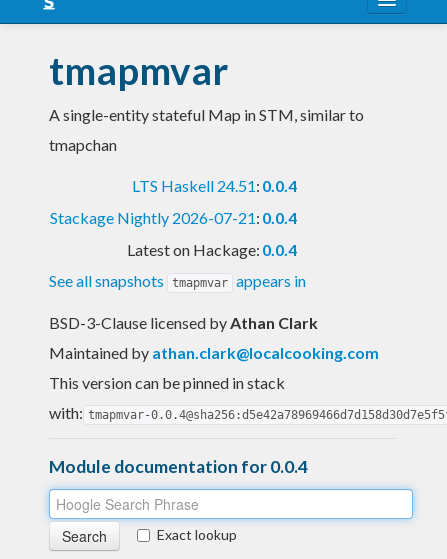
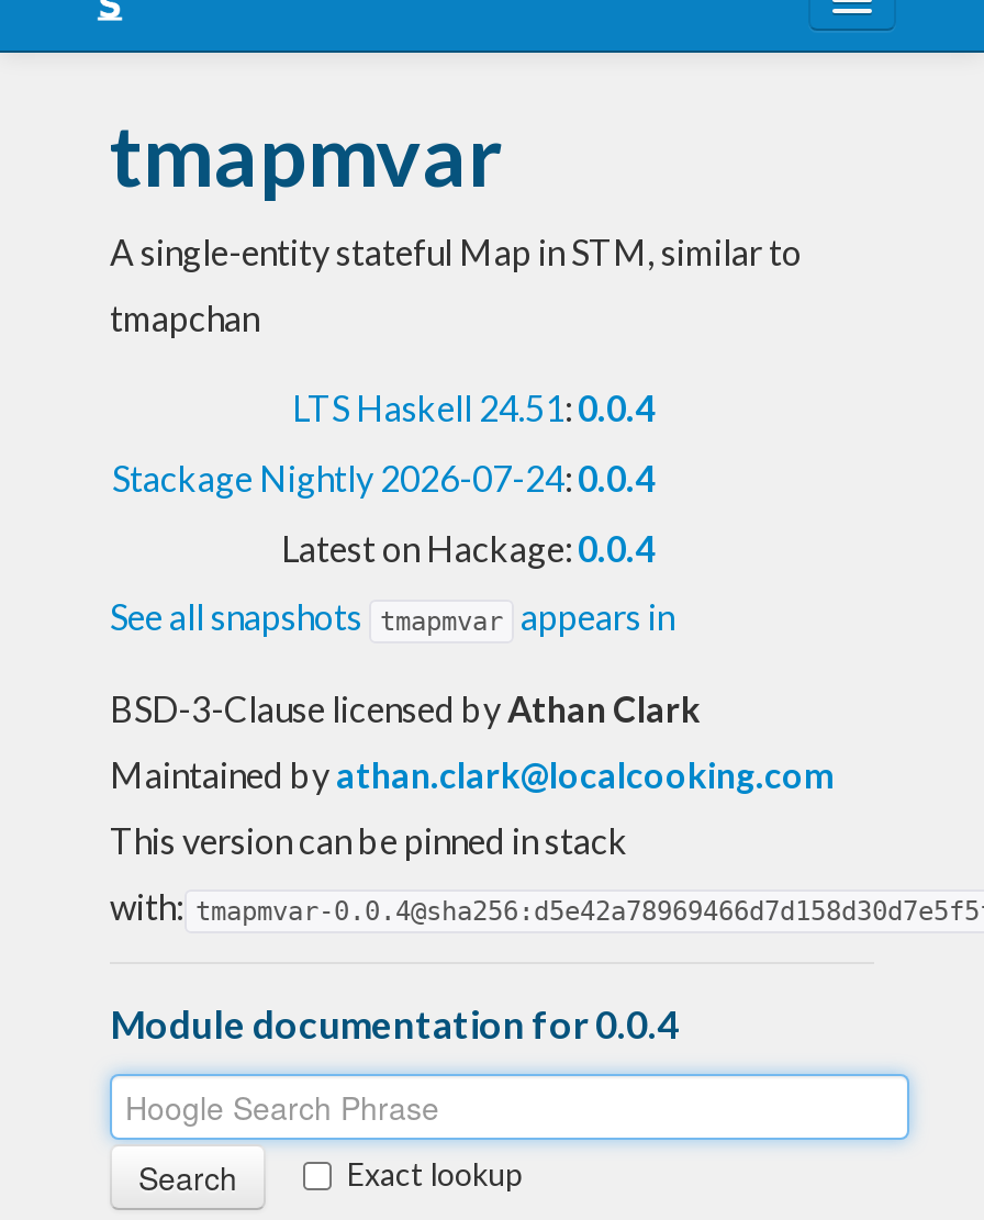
[50,208,297,227] Stackage Nightly 2026-07-21: 0.0.4 -> [112,457,655,498] Stackage Nightly 2026-07-24: 0.0.4

